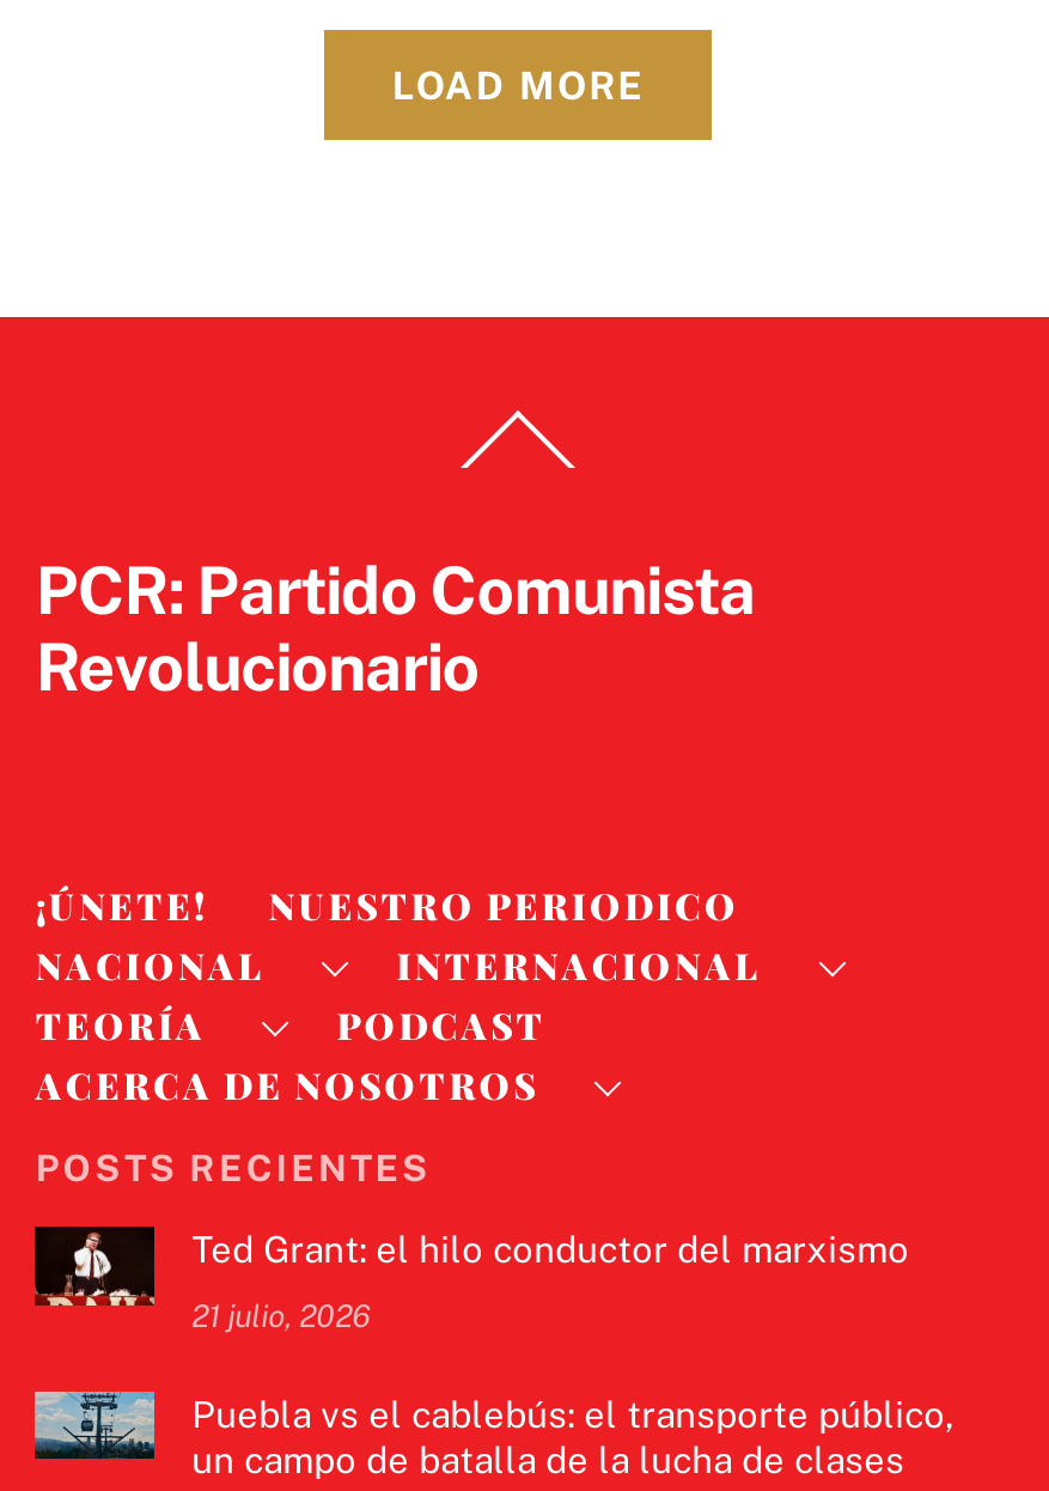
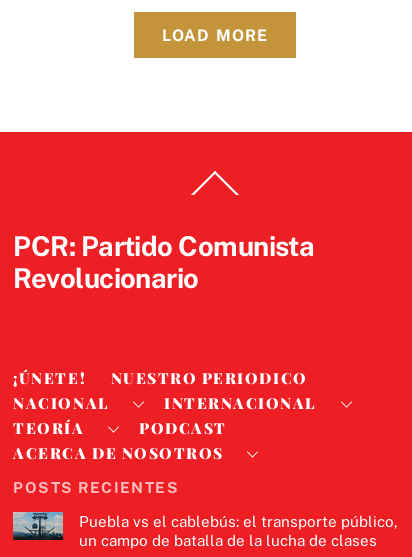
[32,1224,909,1334] [image] | Ted Grant: el hilo conductor del marxismo | 21 julio, 2026 -> none

